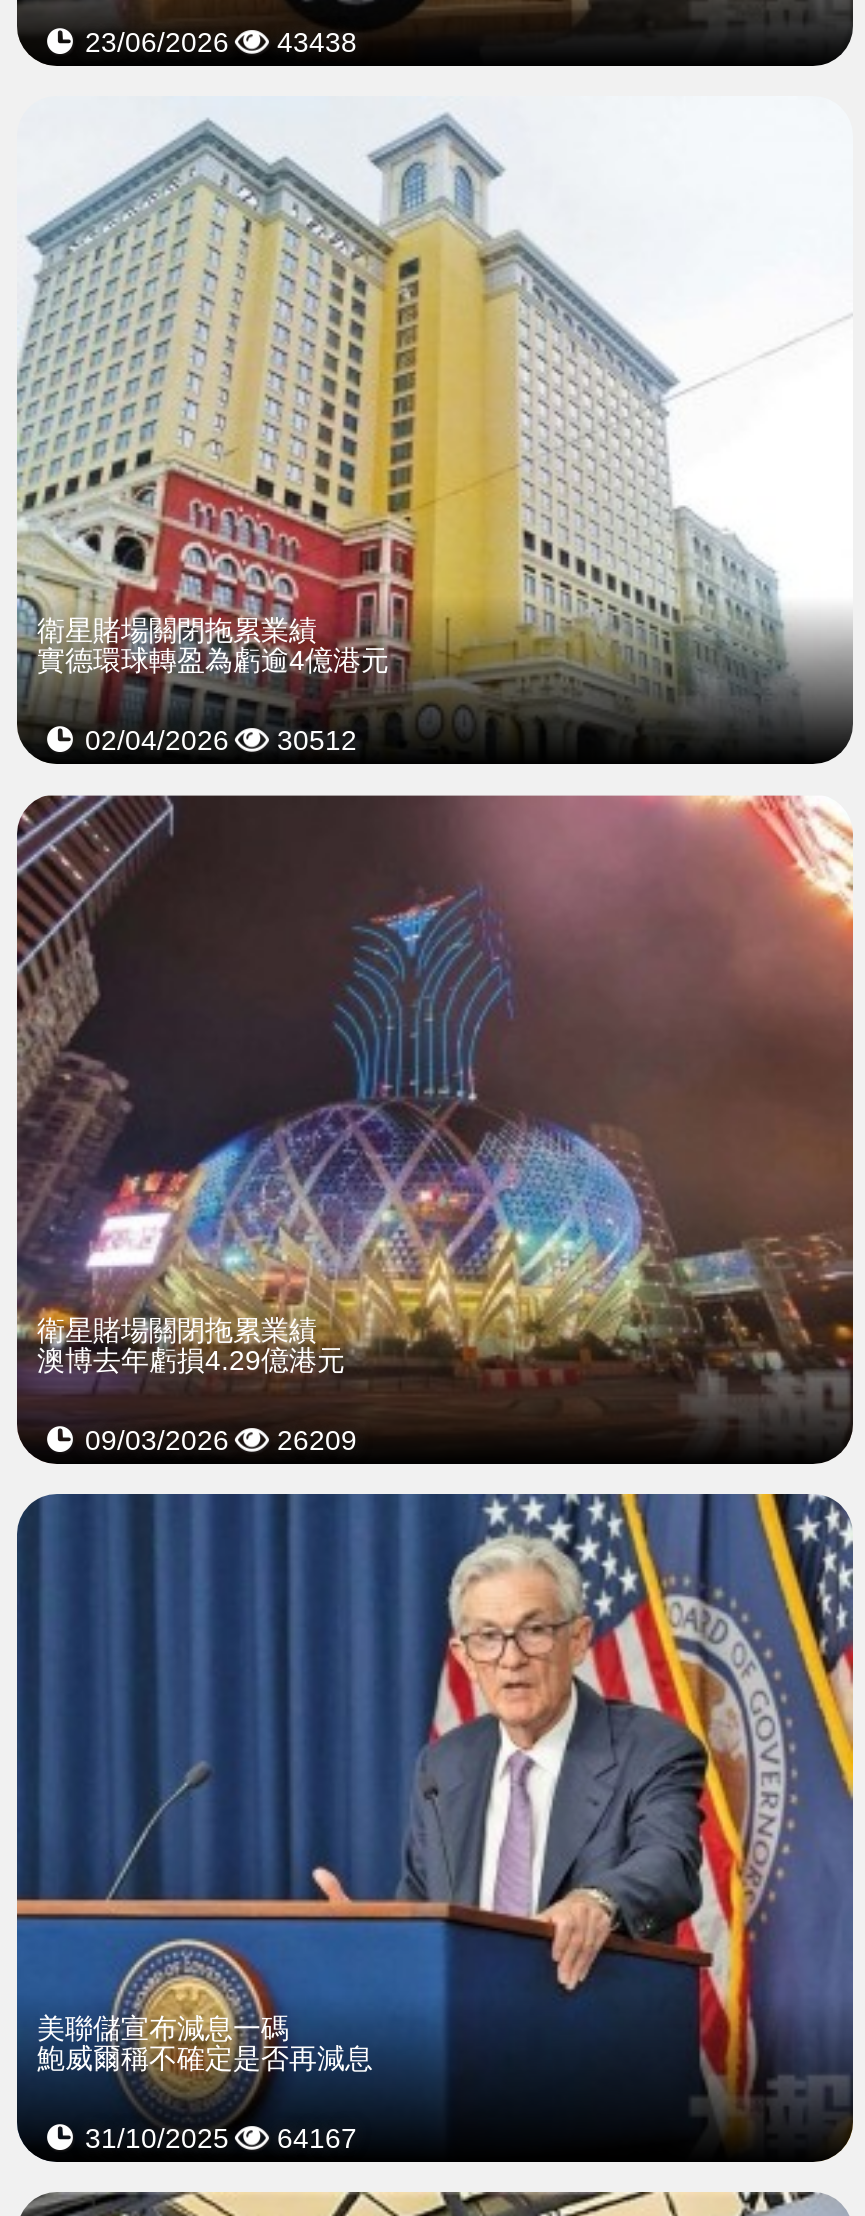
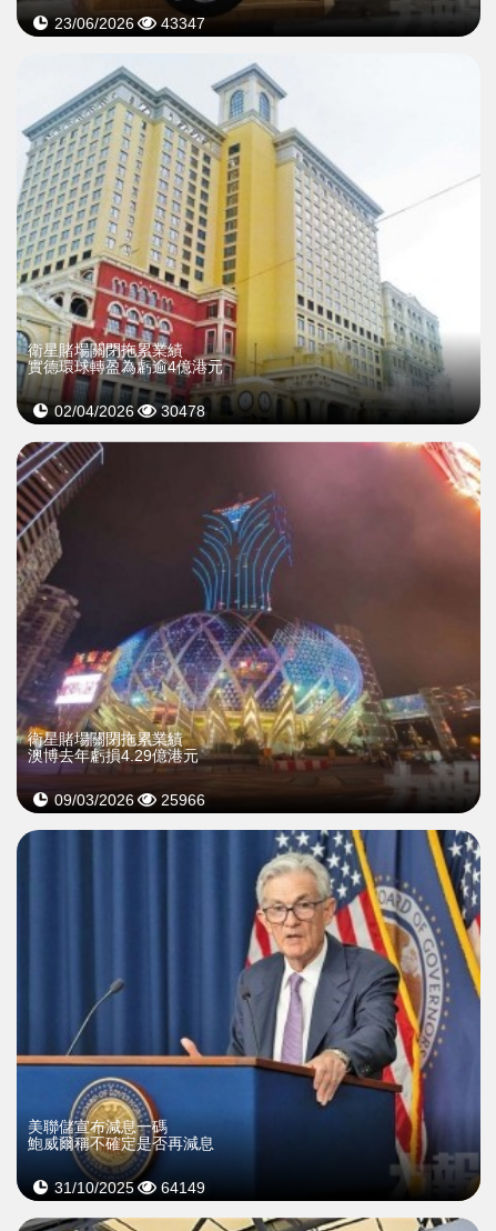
[85,26,357,58] 23/06/2026 43438 -> [54,15,205,32] 23/06/2026 43347
[85,725,357,757] 02/04/2026 30512 -> [54,403,205,421] 02/04/2026 30478
[85,1424,357,1456] 09/03/2026 26209 -> [54,791,205,809] 09/03/2026 25966
[85,2123,357,2155] 31/10/2025 64167 -> [54,1179,205,1197] 31/10/2025 64149

